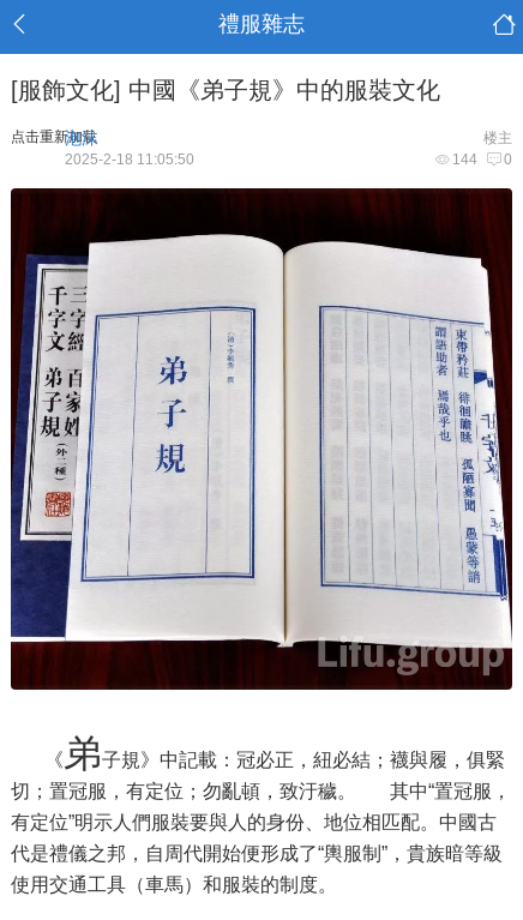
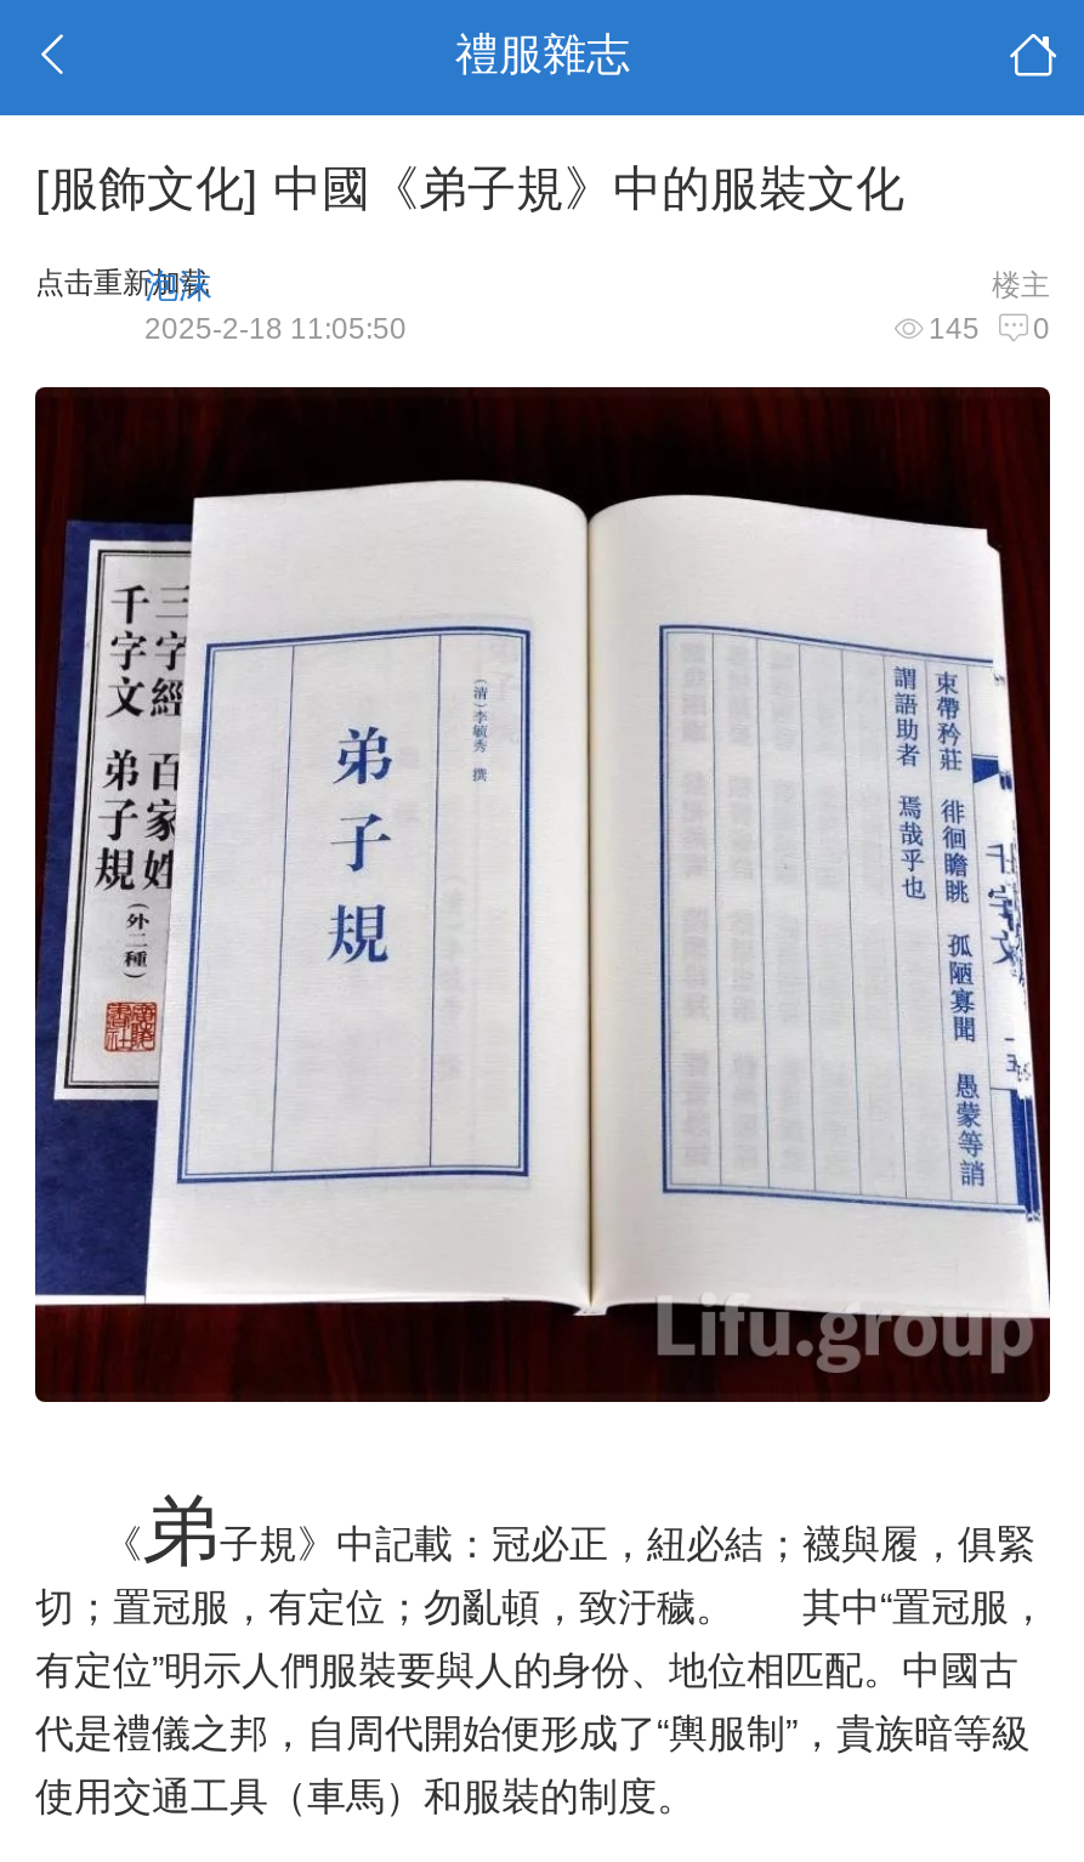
[452,151,512,168] 144 0 -> [929,312,1050,346] 145 0

